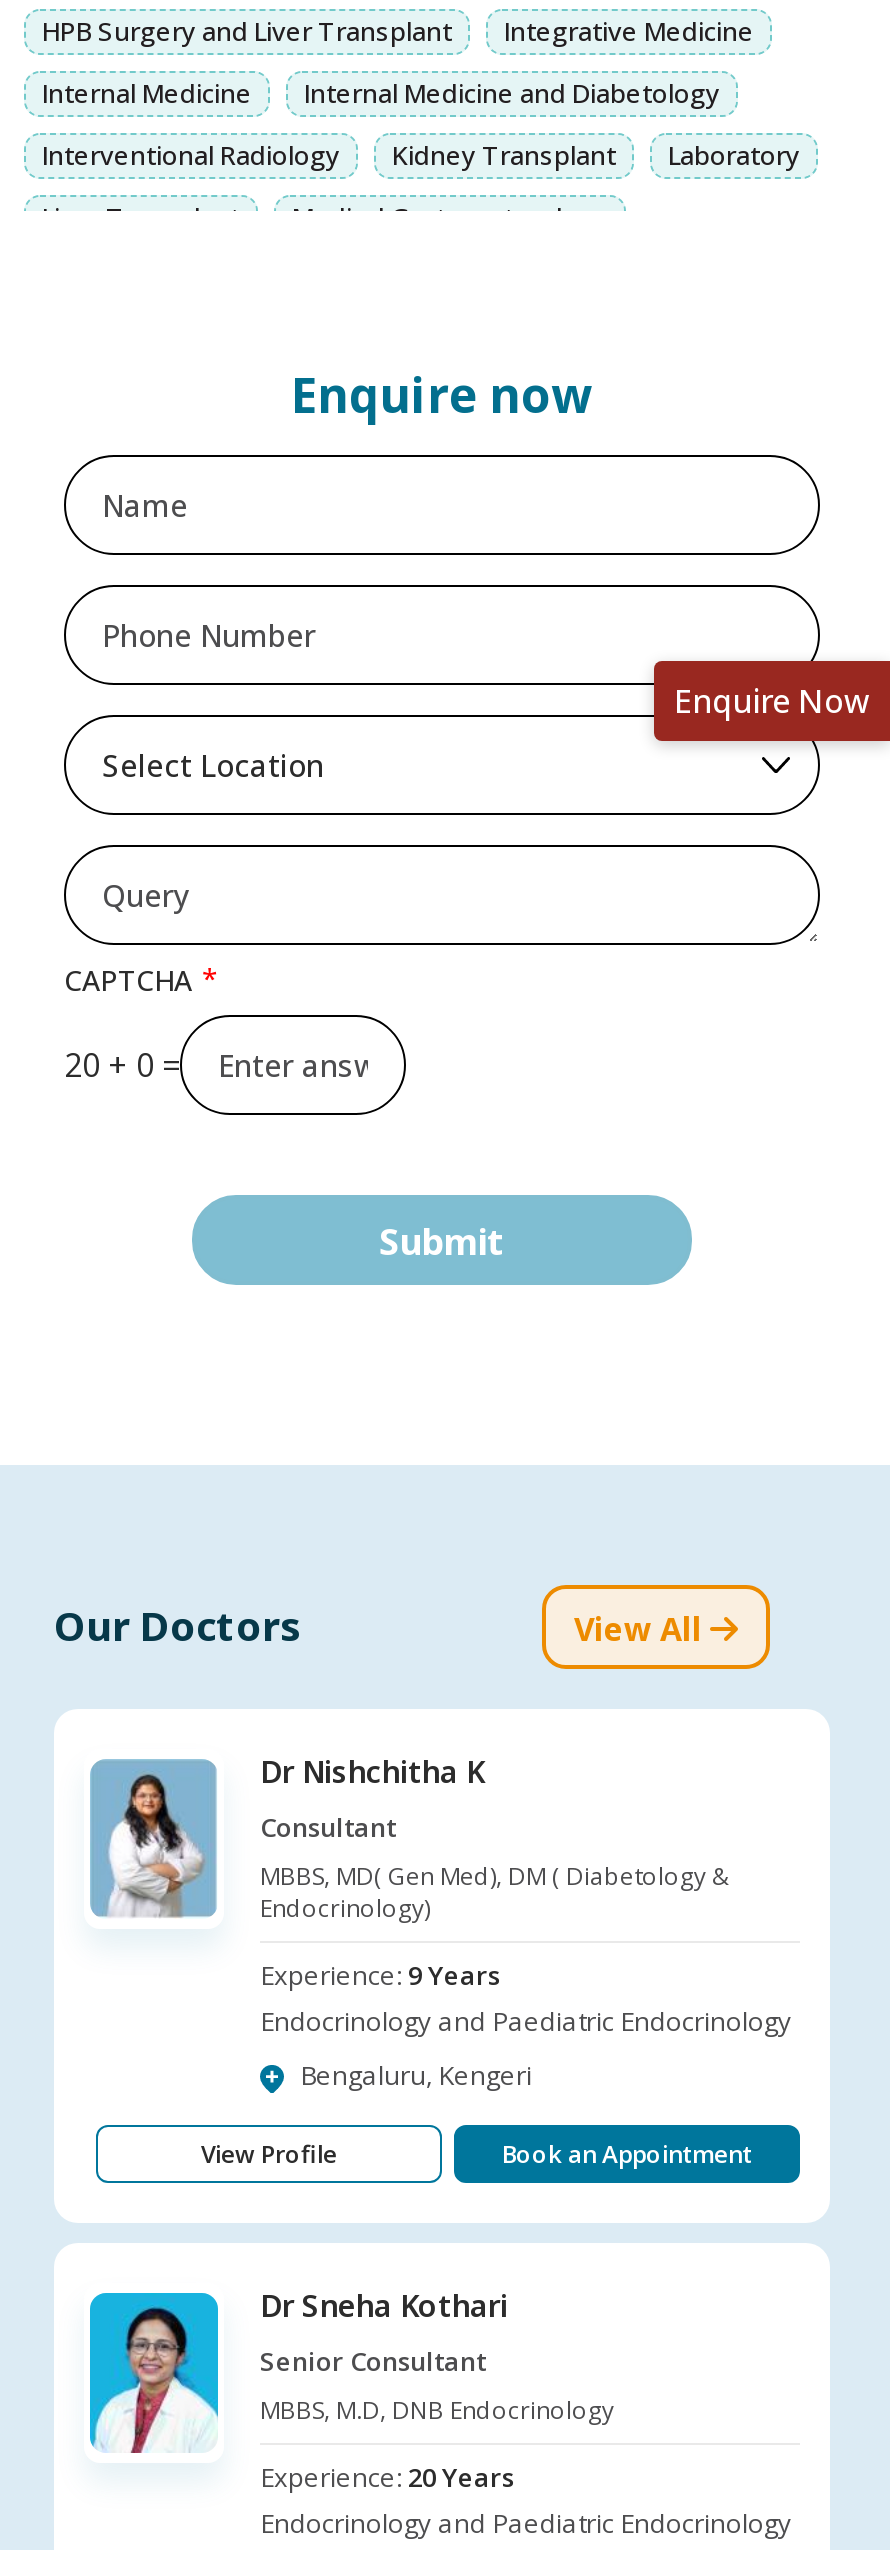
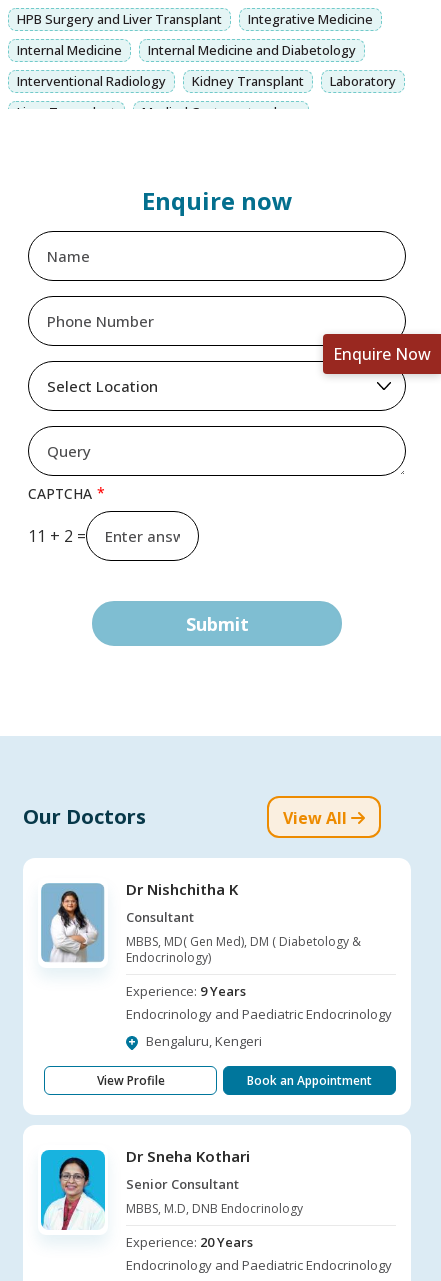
[64,1043,180,1087] 20 + 0 = -> [28,525,86,547] 11 + 2 =

